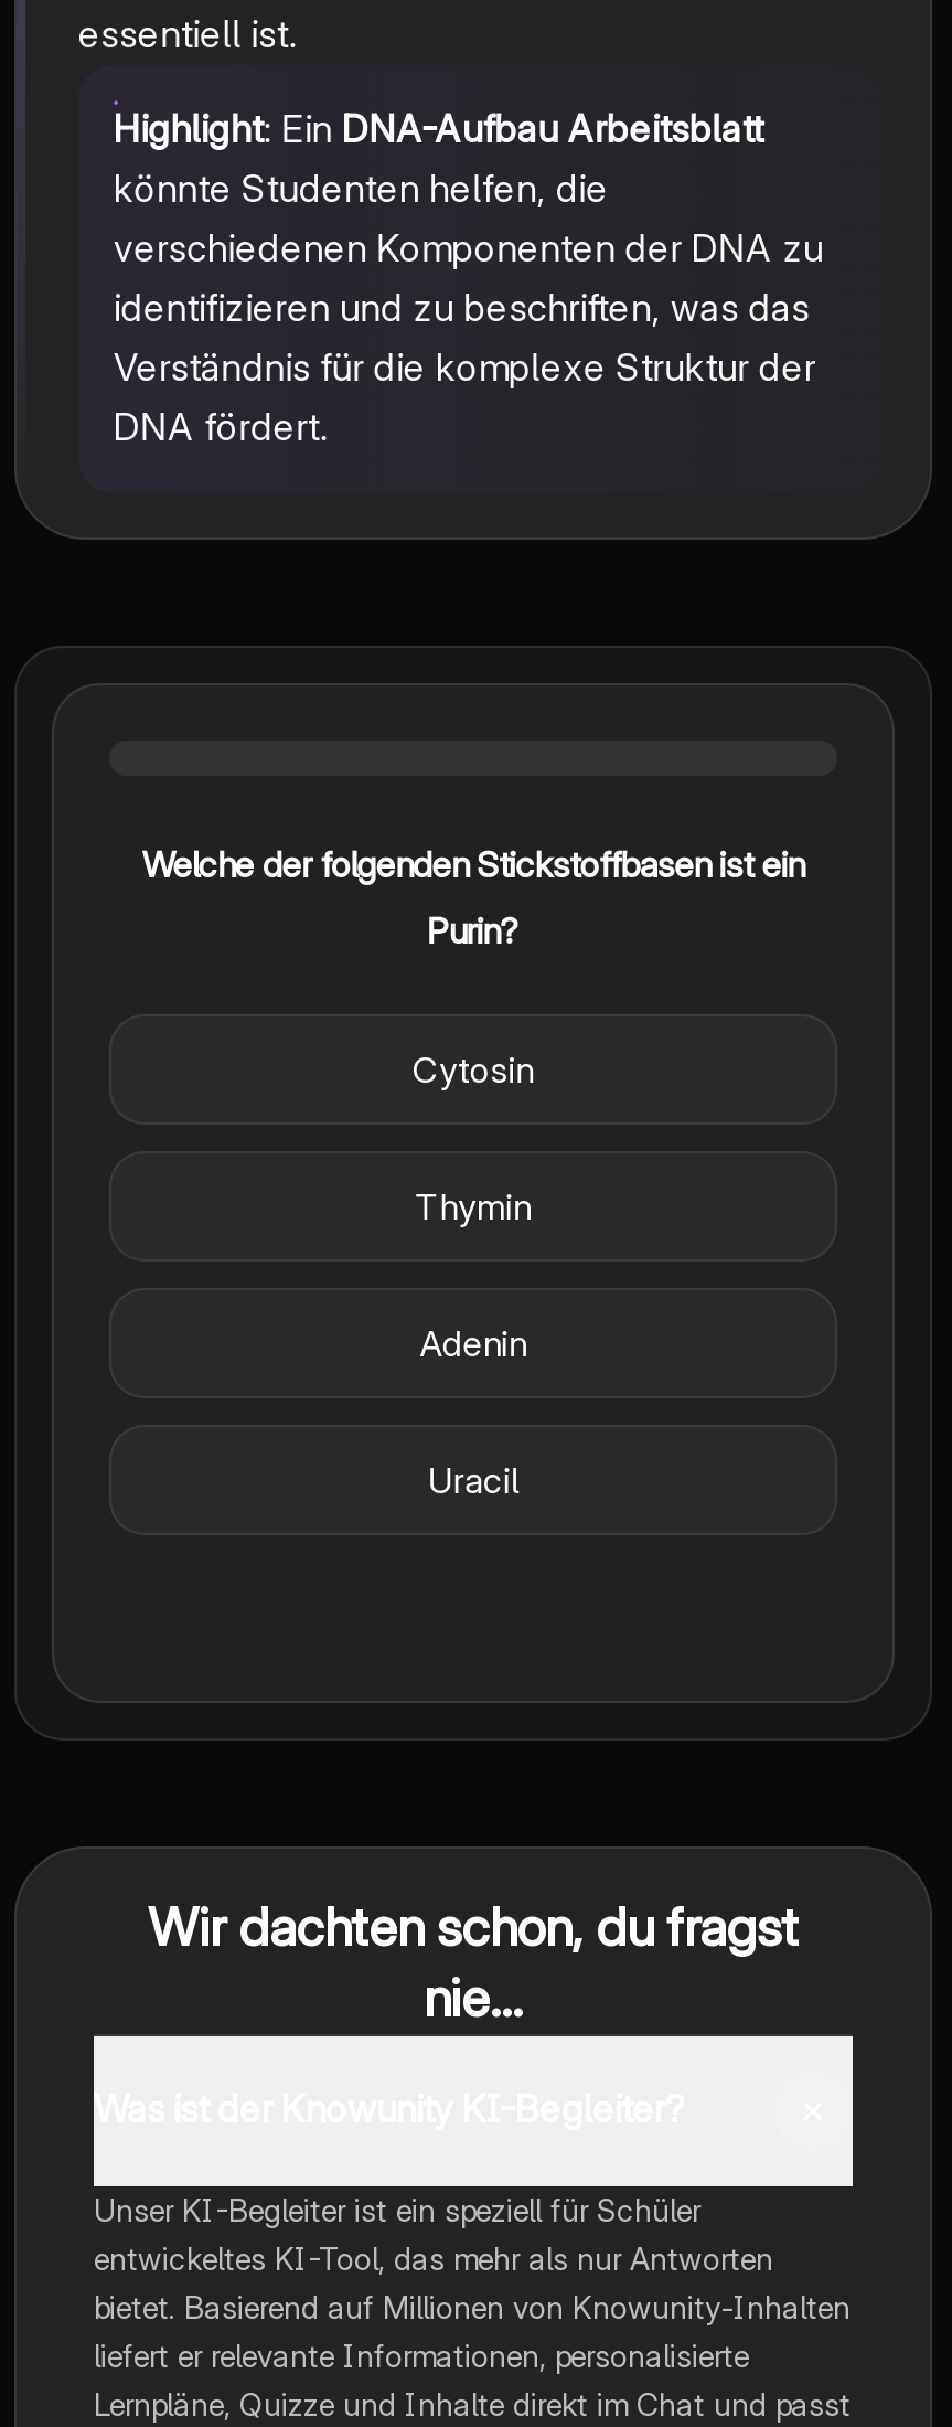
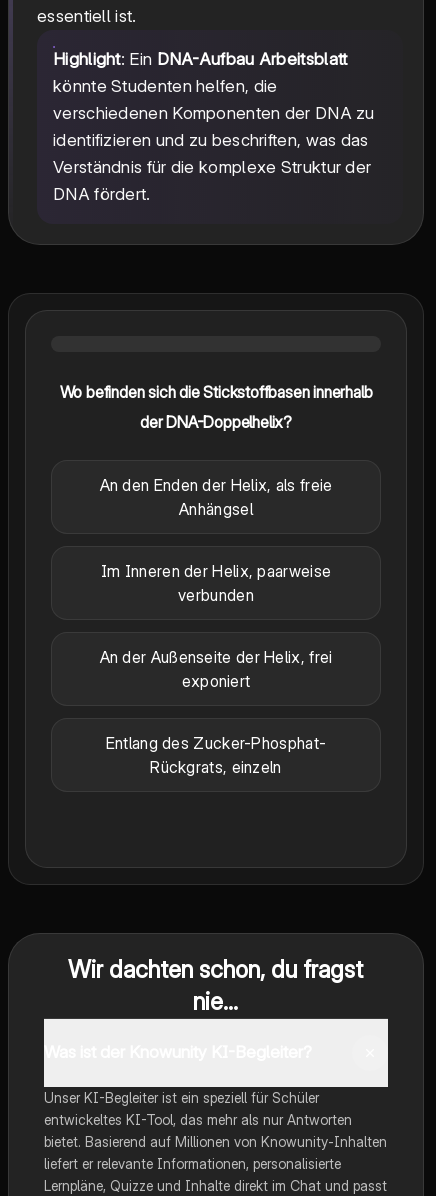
[142,841,804,886] Welche der folgenden Stickstoffbasen ist ein -> [60,382,372,402] Wo befinden sich die Stickstoffbasen innerhalb
[427,908,519,952] Purin? -> [140,412,292,432] der DNA-Doppelhelix?
[412,1047,534,1091] Cytosin -> [99,475,332,519] An den Enden der Helix, als freie | Anhängsel
[415,1184,531,1228] Thymin -> [101,561,331,605] Im Inneren der Helix, paarweise | verbunden
[419,1320,527,1365] Adenin -> [99,647,332,691] An der Außenseite der Helix, frei | exponiert
[428,1457,518,1501] Uracil -> [106,733,326,777] Entlang des Zucker-Phosphat- | Rückgrats, einzeln

